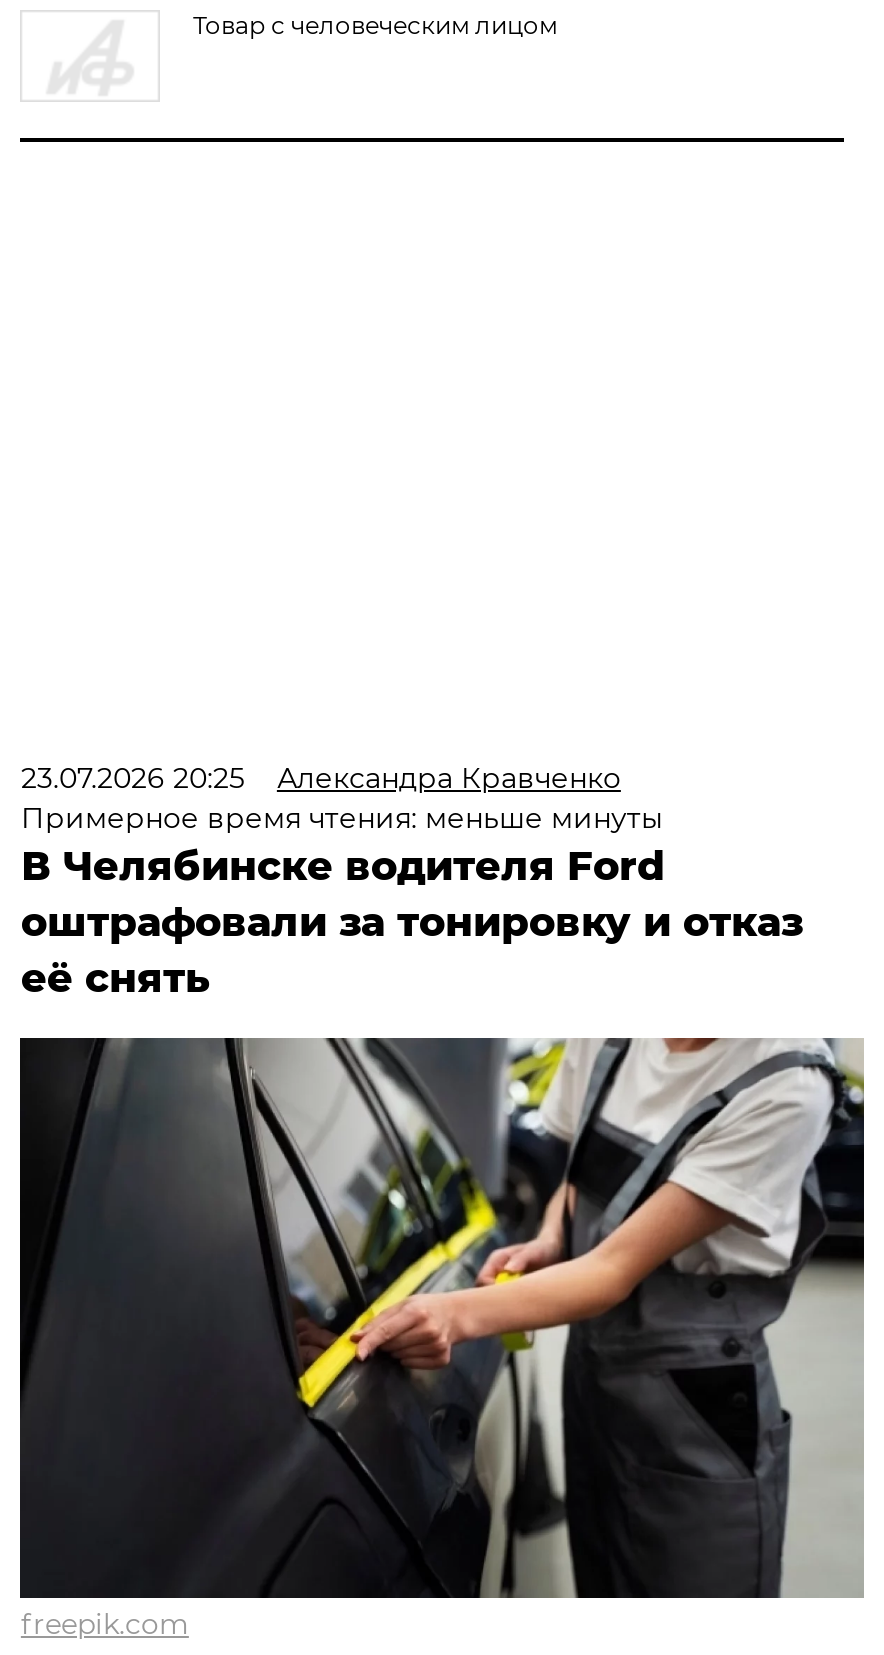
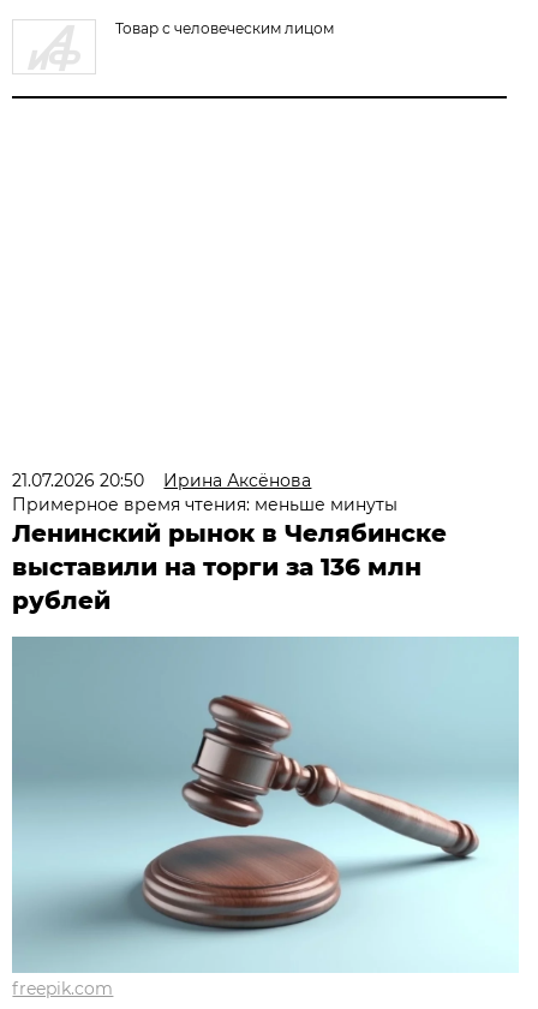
[21,760,621,796] 23.07.2026 20:25 | Александра Кравченко -> [12,470,312,491] 21.07.2026 20:50 | Ирина Аксёнова
[21,842,803,1002] В Челябинске водителя Ford | оштрафовали за тонировку и отказ | её снять -> [12,519,447,615] Ленинский рынок в Челябинске | выставили на торги за 136 млн | рублей
[18,1036,866,1600] [image] -> [12,635,519,973] [image]

